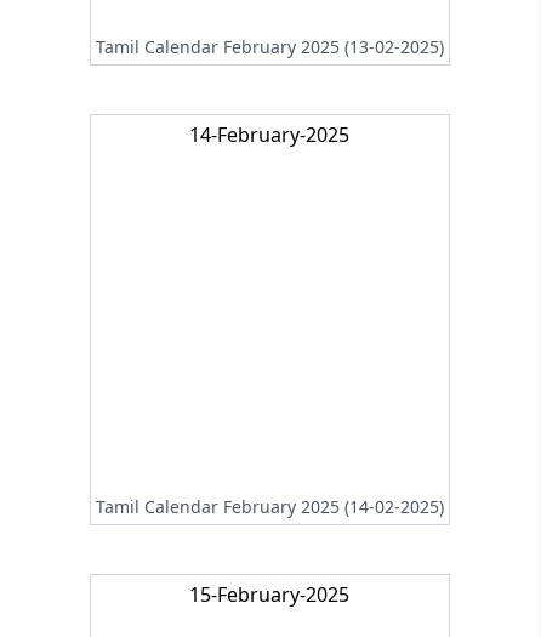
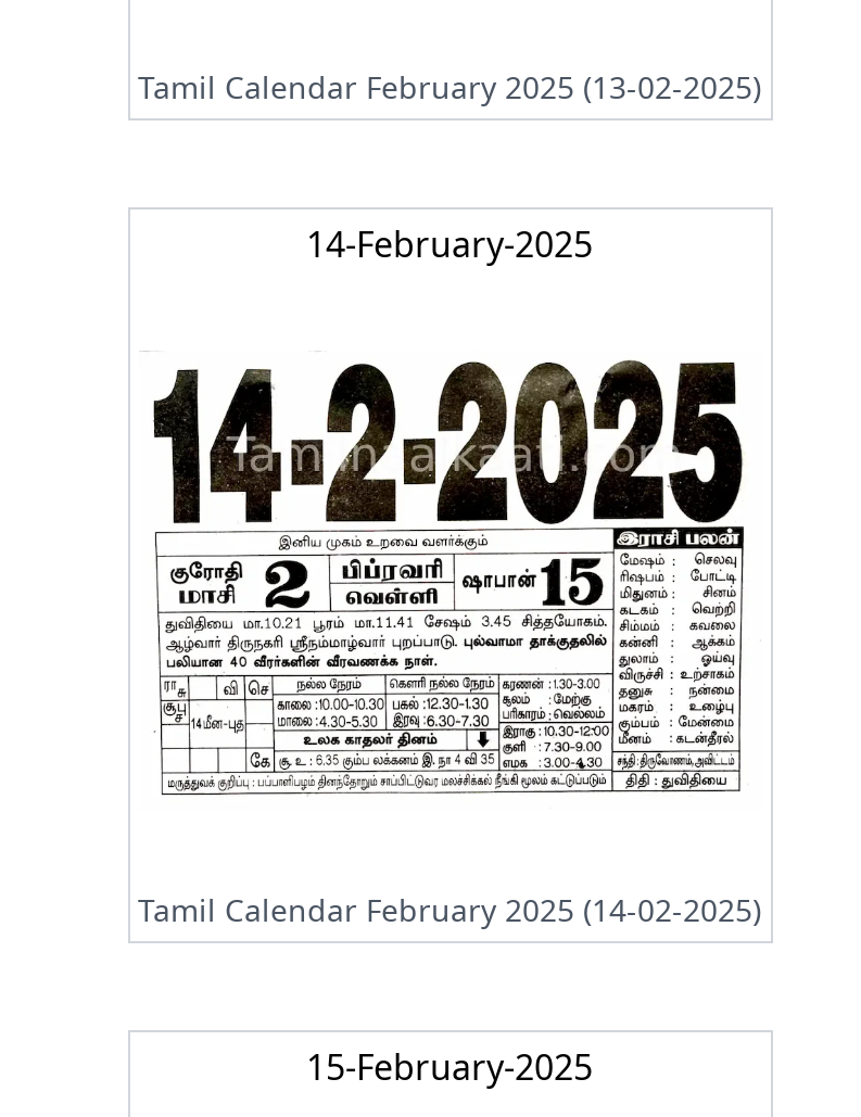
none -> [152,357,747,798] [image]

